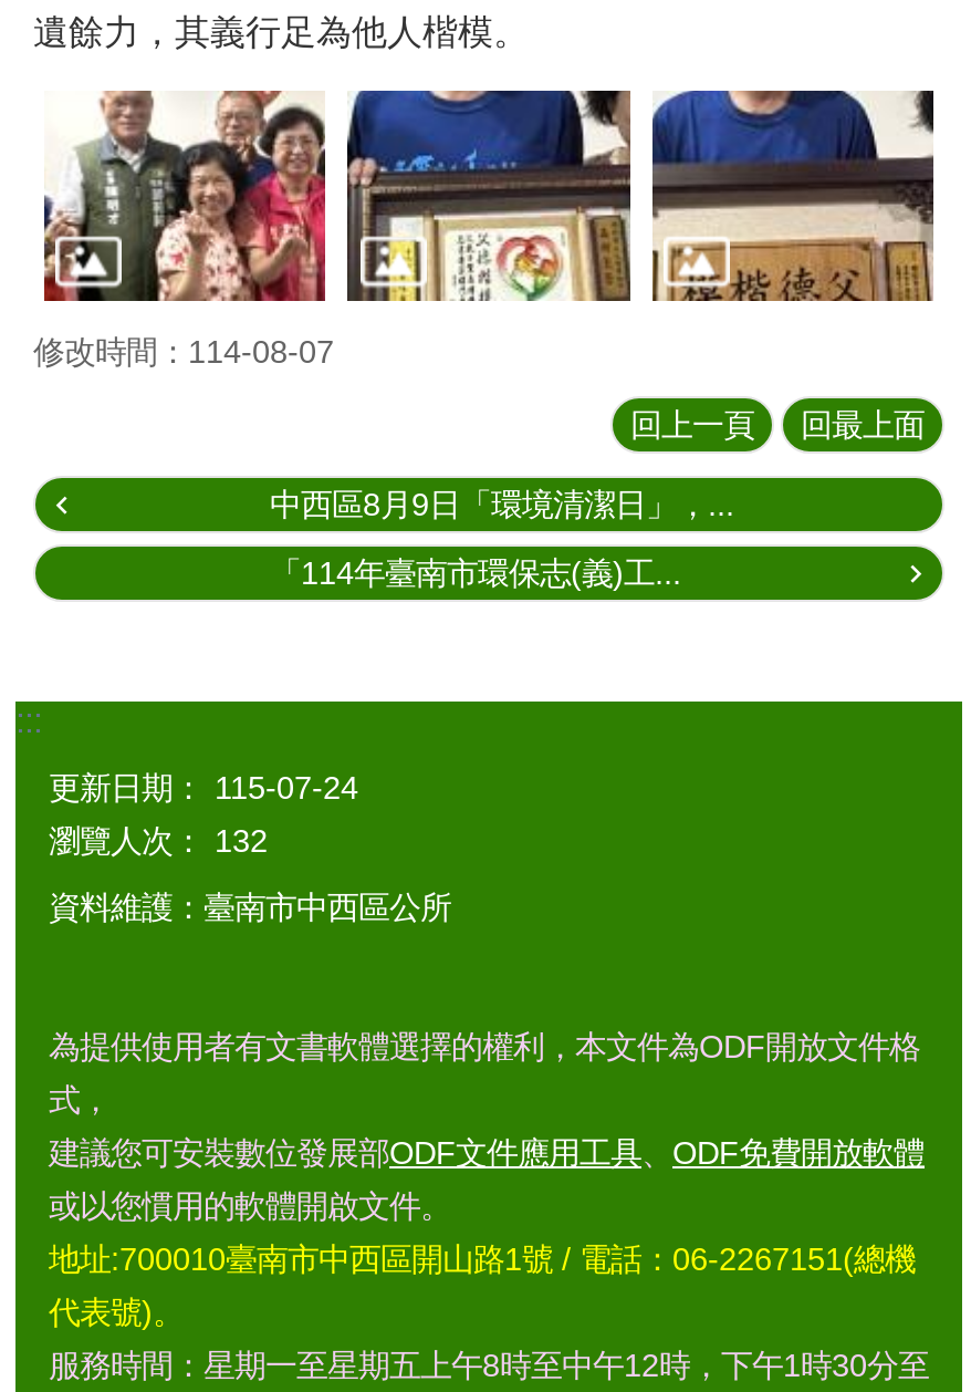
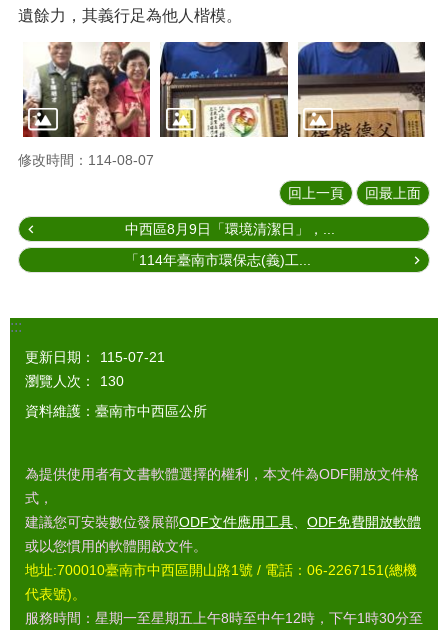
[49,771,358,806] 更新日期： 115-07-24 -> [25,349,165,365] 更新日期： 115-07-21
[49,824,268,859] 瀏覽人次： 132 -> [25,373,124,389] 瀏覽人次： 130

